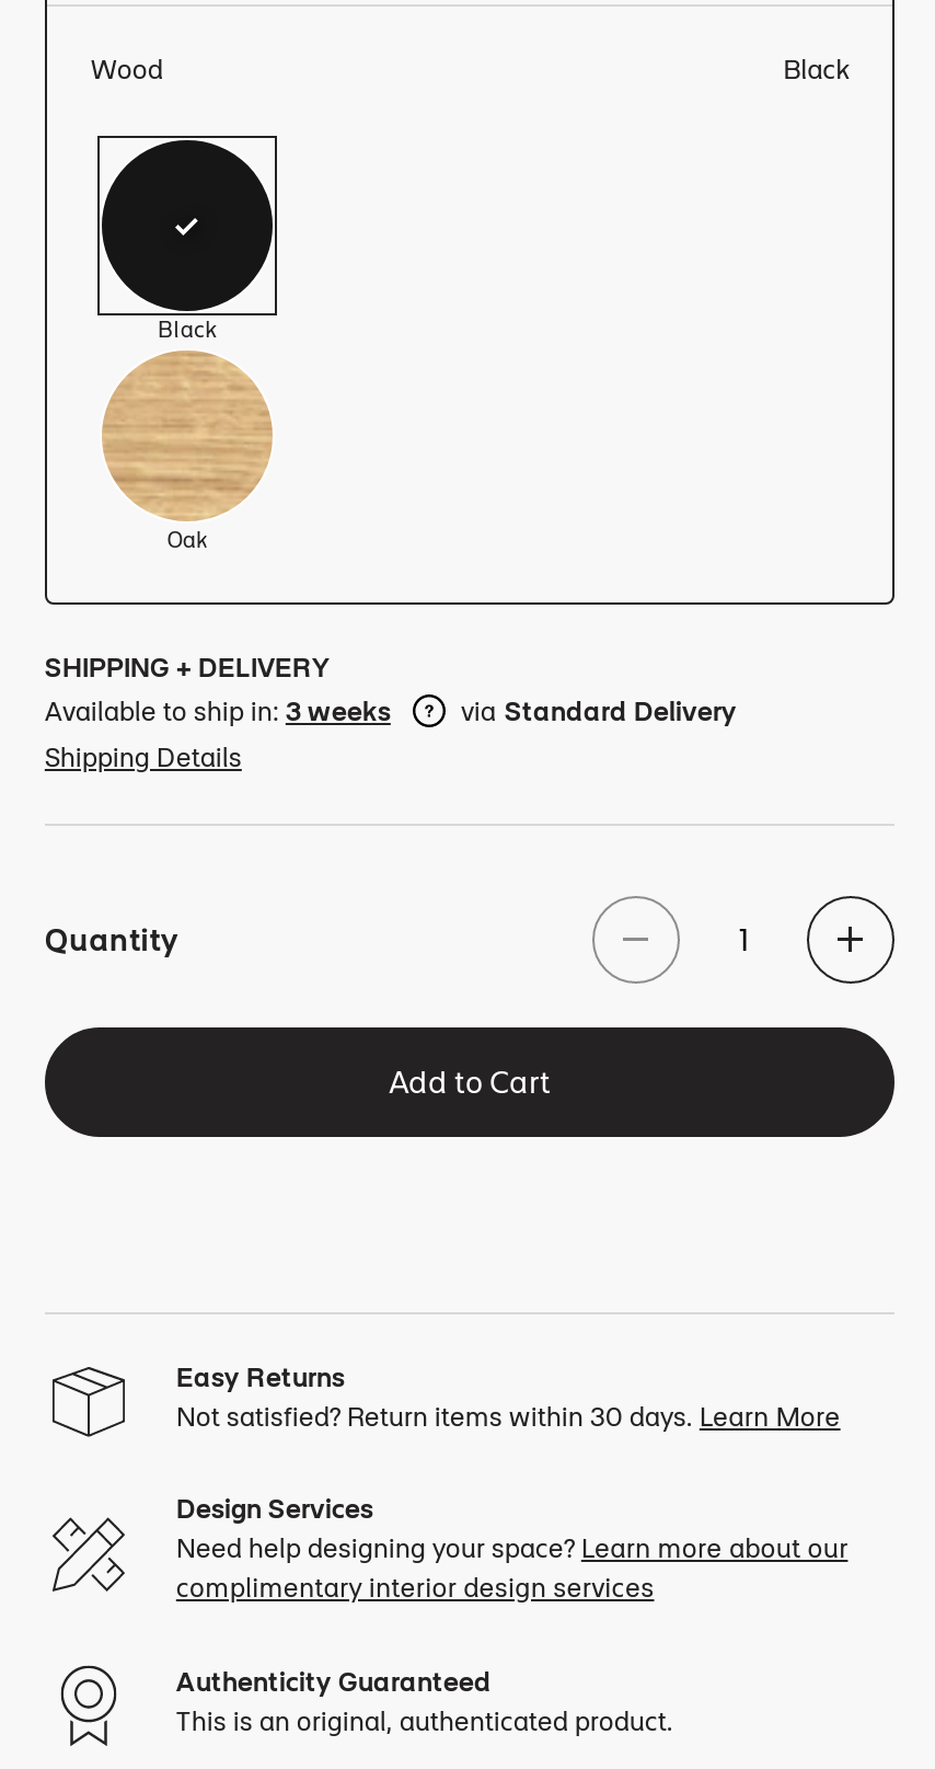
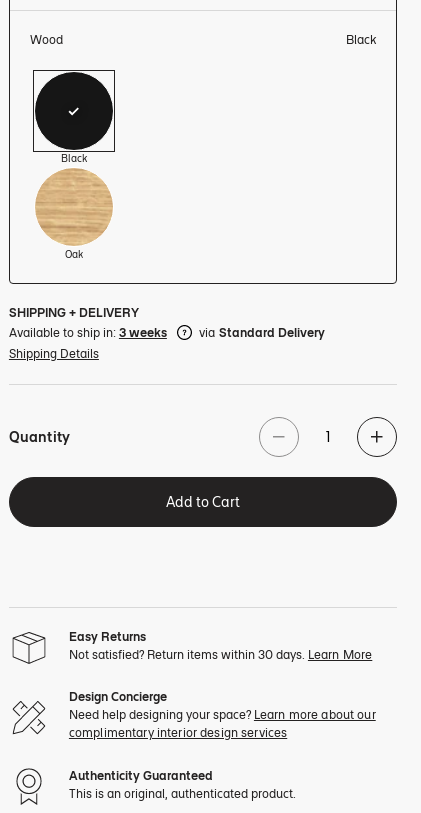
[176,1492,373,1525] Design Services -> [69,689,167,704] Design Concierge

